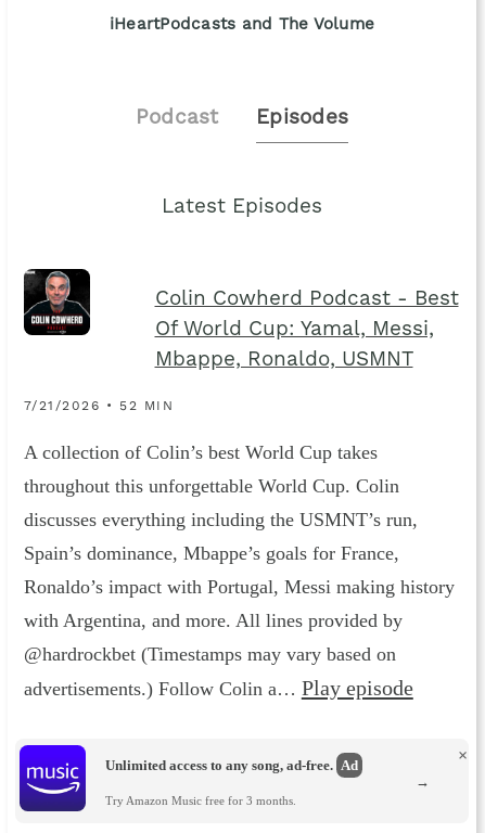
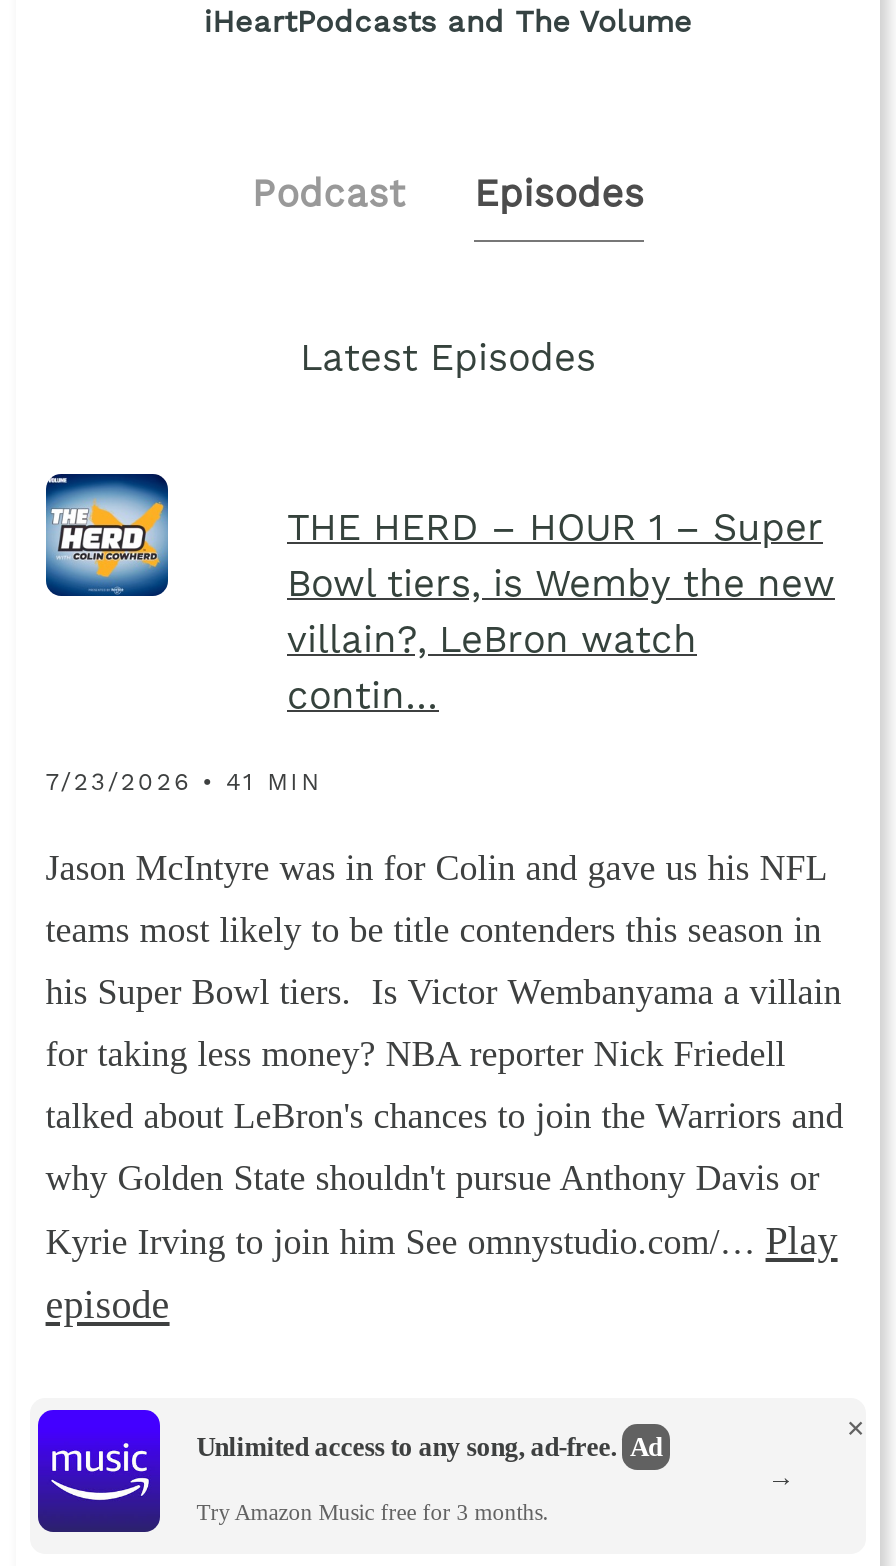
[23,269,458,699] [image] | Colin Cowherd Podcast - Best | Of World Cup: Yamal, Messi, | Mbappe, Ronaldo, USMNT | 7/21/2026 • 52 MIN | A collection of Colin’s best World Cup takes | throughout this unforgettable World Cup. Colin | discusses everything including the USMNT’s run, | Spain’s dominance, Mbappe’s goals for France, | Ronaldo’s impact with Portugal, Messi making history | with Argentina, and more. All lines provided by | @hardrockbet (Timestamps may vary based on | advertisements.) Follow Colin a… Play episode -> [44,472,844,1325] [image] | THE HERD – HOUR 1 – Super | Bowl tiers, is Wemby the new | villain?, LeBron watch | contin… | 7/23/2026 • 41 MIN | Jason McIntyre was in for Colin and gave us his NFL | teams most likely to be title contenders this season in | his Super Bowl tiers. Is Victor Wembanyama a villain | for taking less money? NBA reporter Nick Friedell | talked about LeBron's chances to join the Warriors and | why Golden State shouldn't pursue Anthony Davis or | Kyrie Irving to join him See omnystudio.com/… Play | episode

